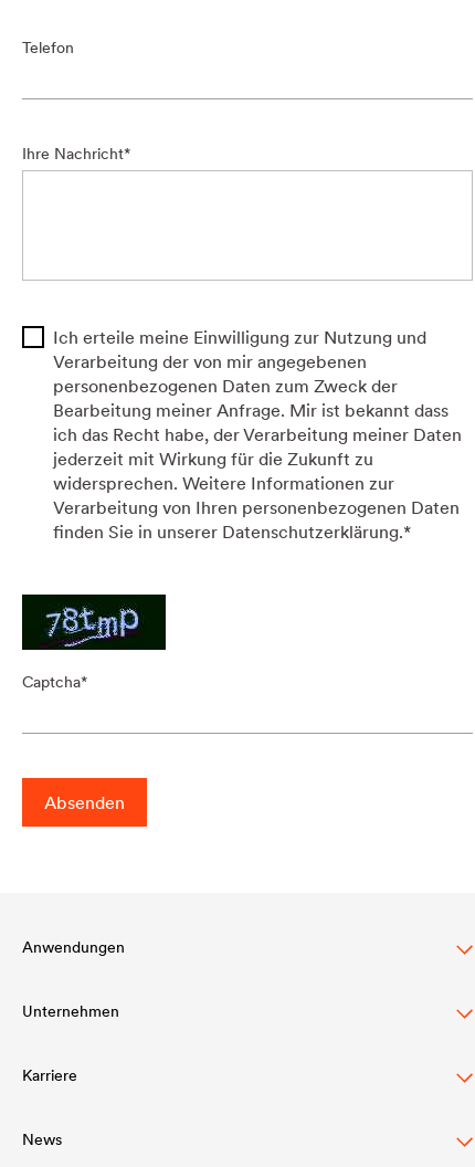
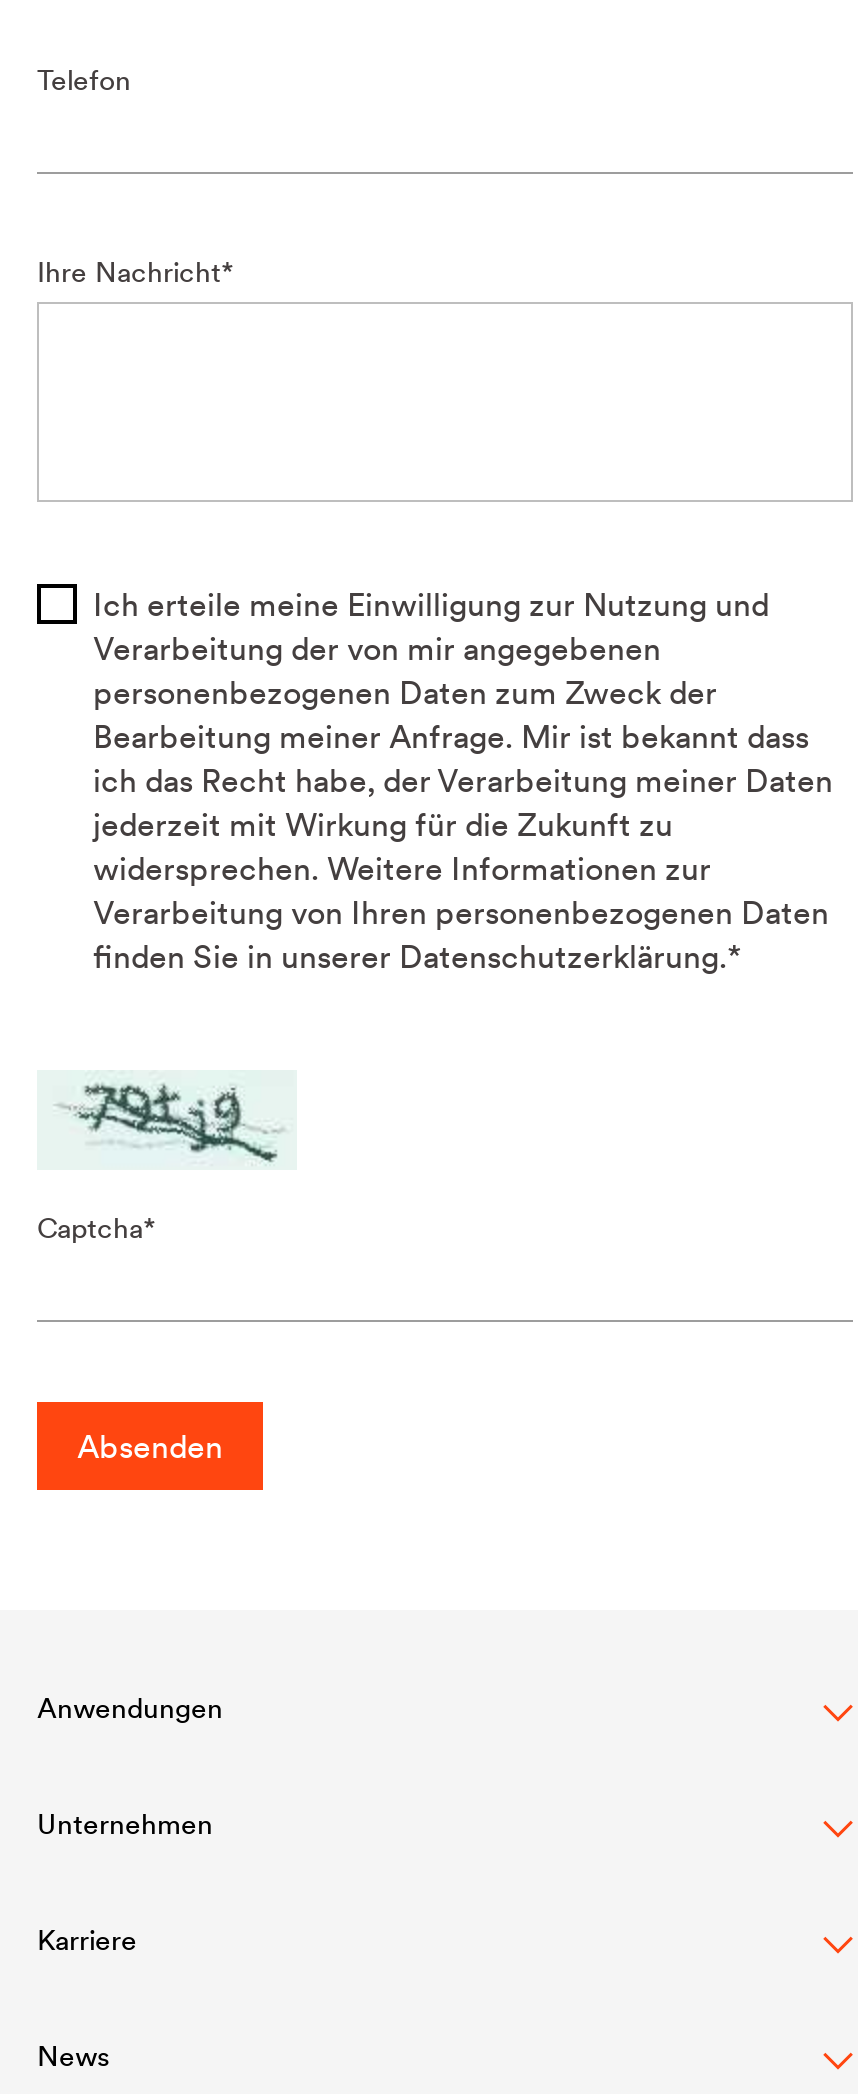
[21,593,167,651] [image] -> [37,1070,297,1170] [image]

